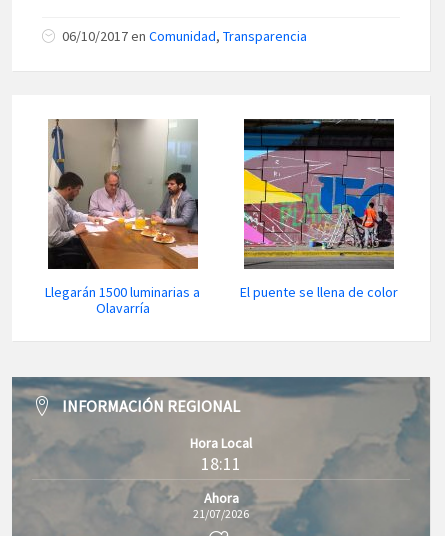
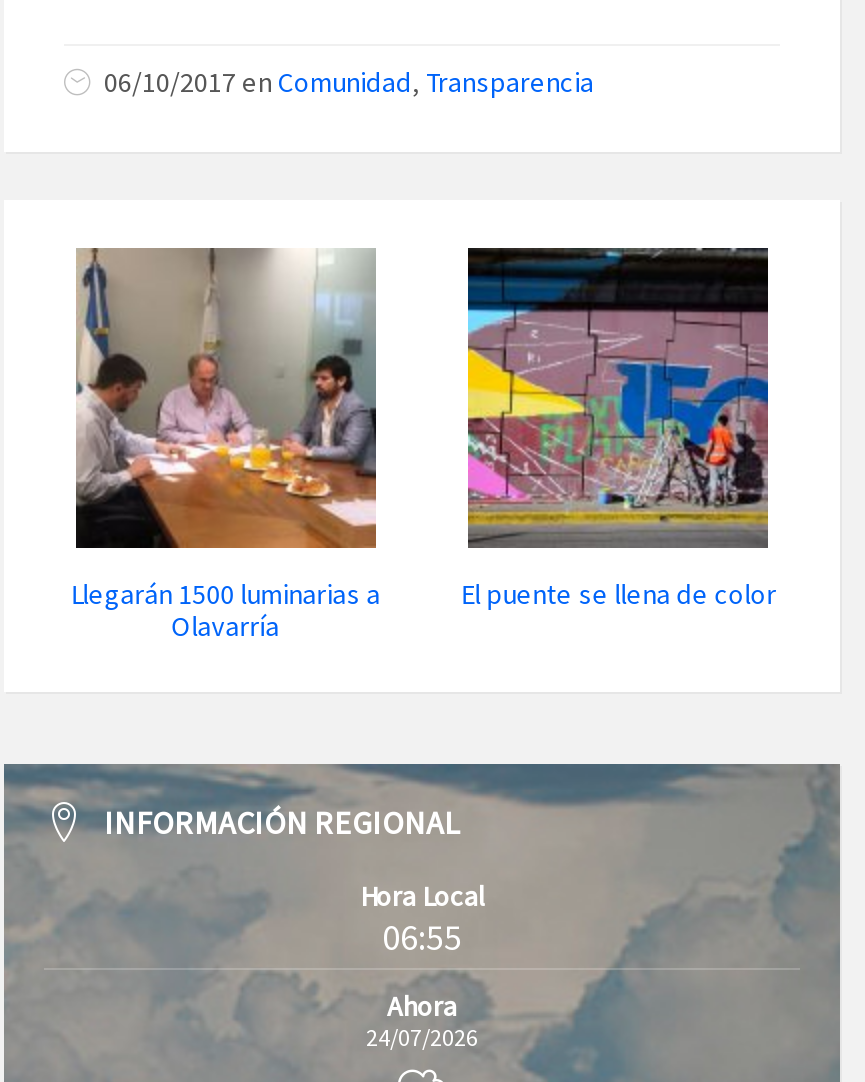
[201,452,241,475] 18:11 -> [382,914,462,960] 06:55
[193,506,249,521] 21/07/2026 -> [366,1022,478,1052] 24/07/2026

